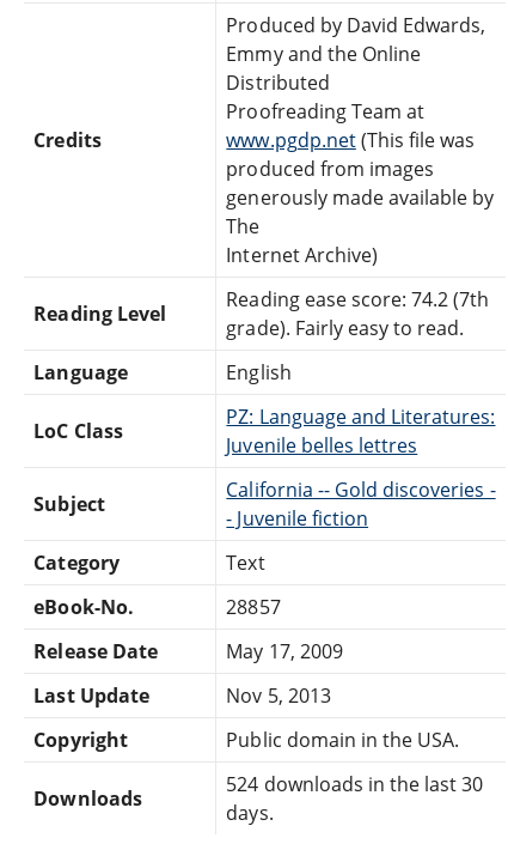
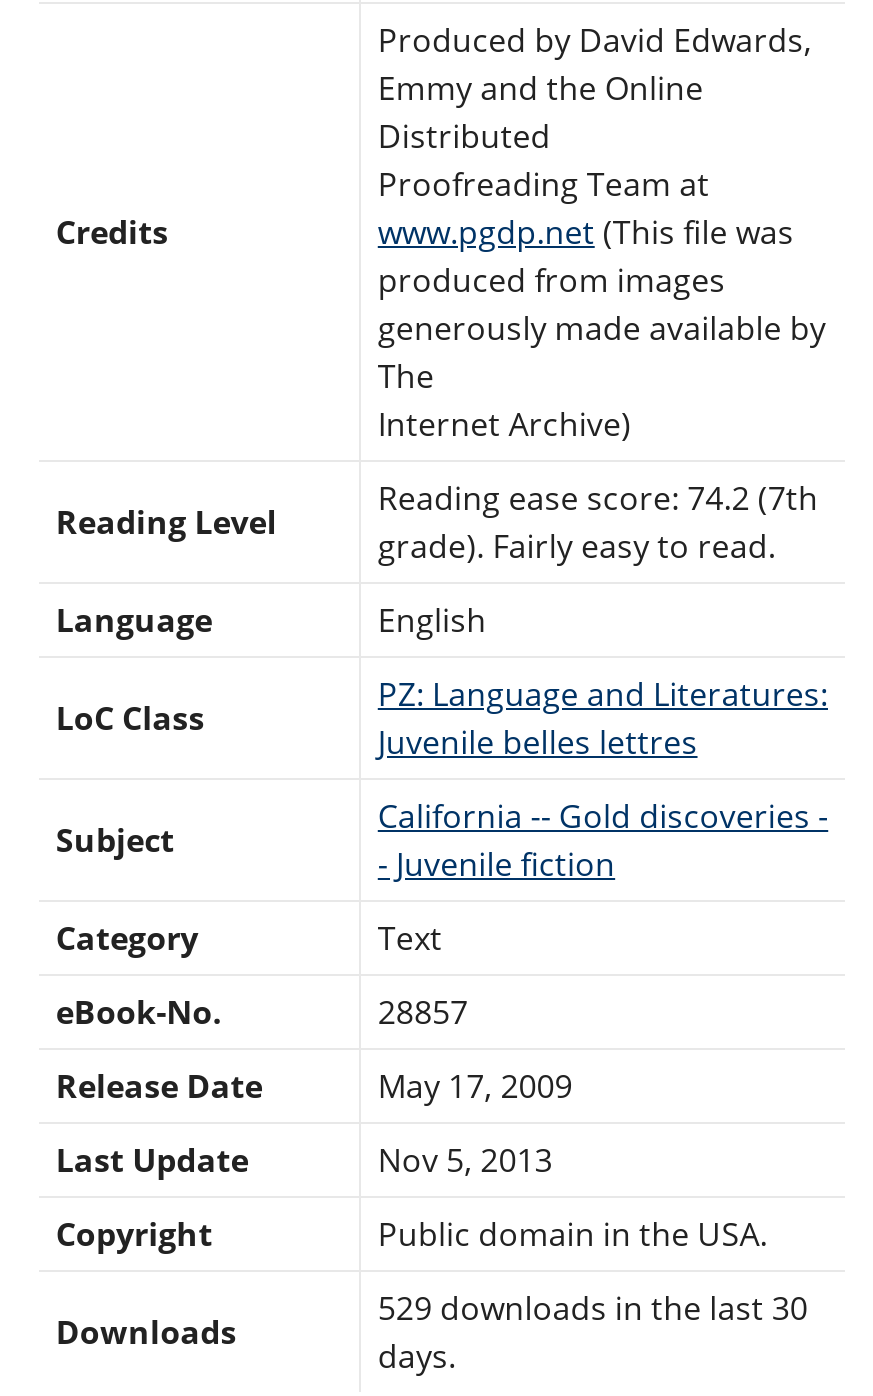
[226,770,483,797] 524 downloads in the last 30 -> [378,1285,808,1329] 529 downloads in the last 30

